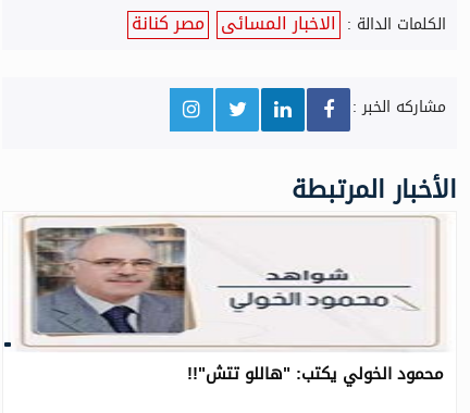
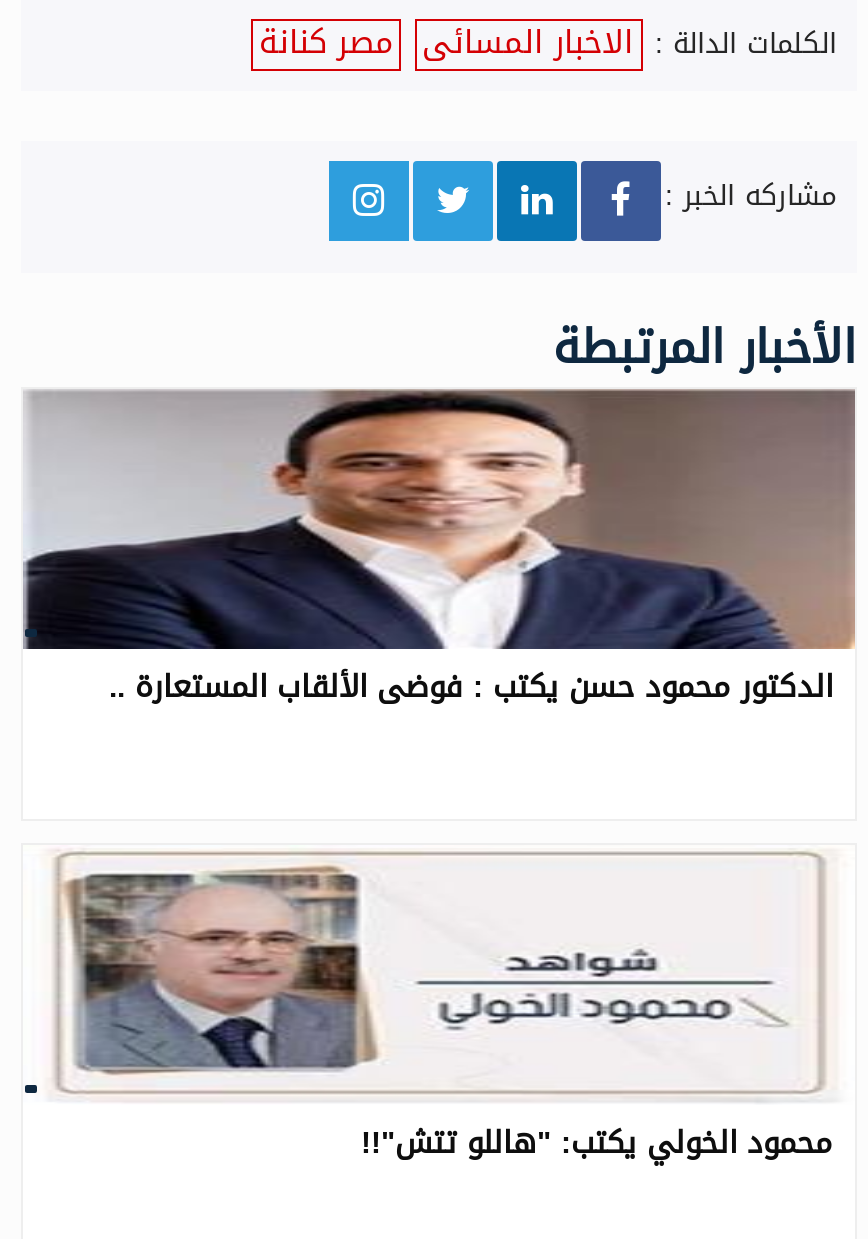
none -> [21,387,857,715] [image] | الدكتور محمود حسن يكتب : فوضى الألقاب المستعارة ..

